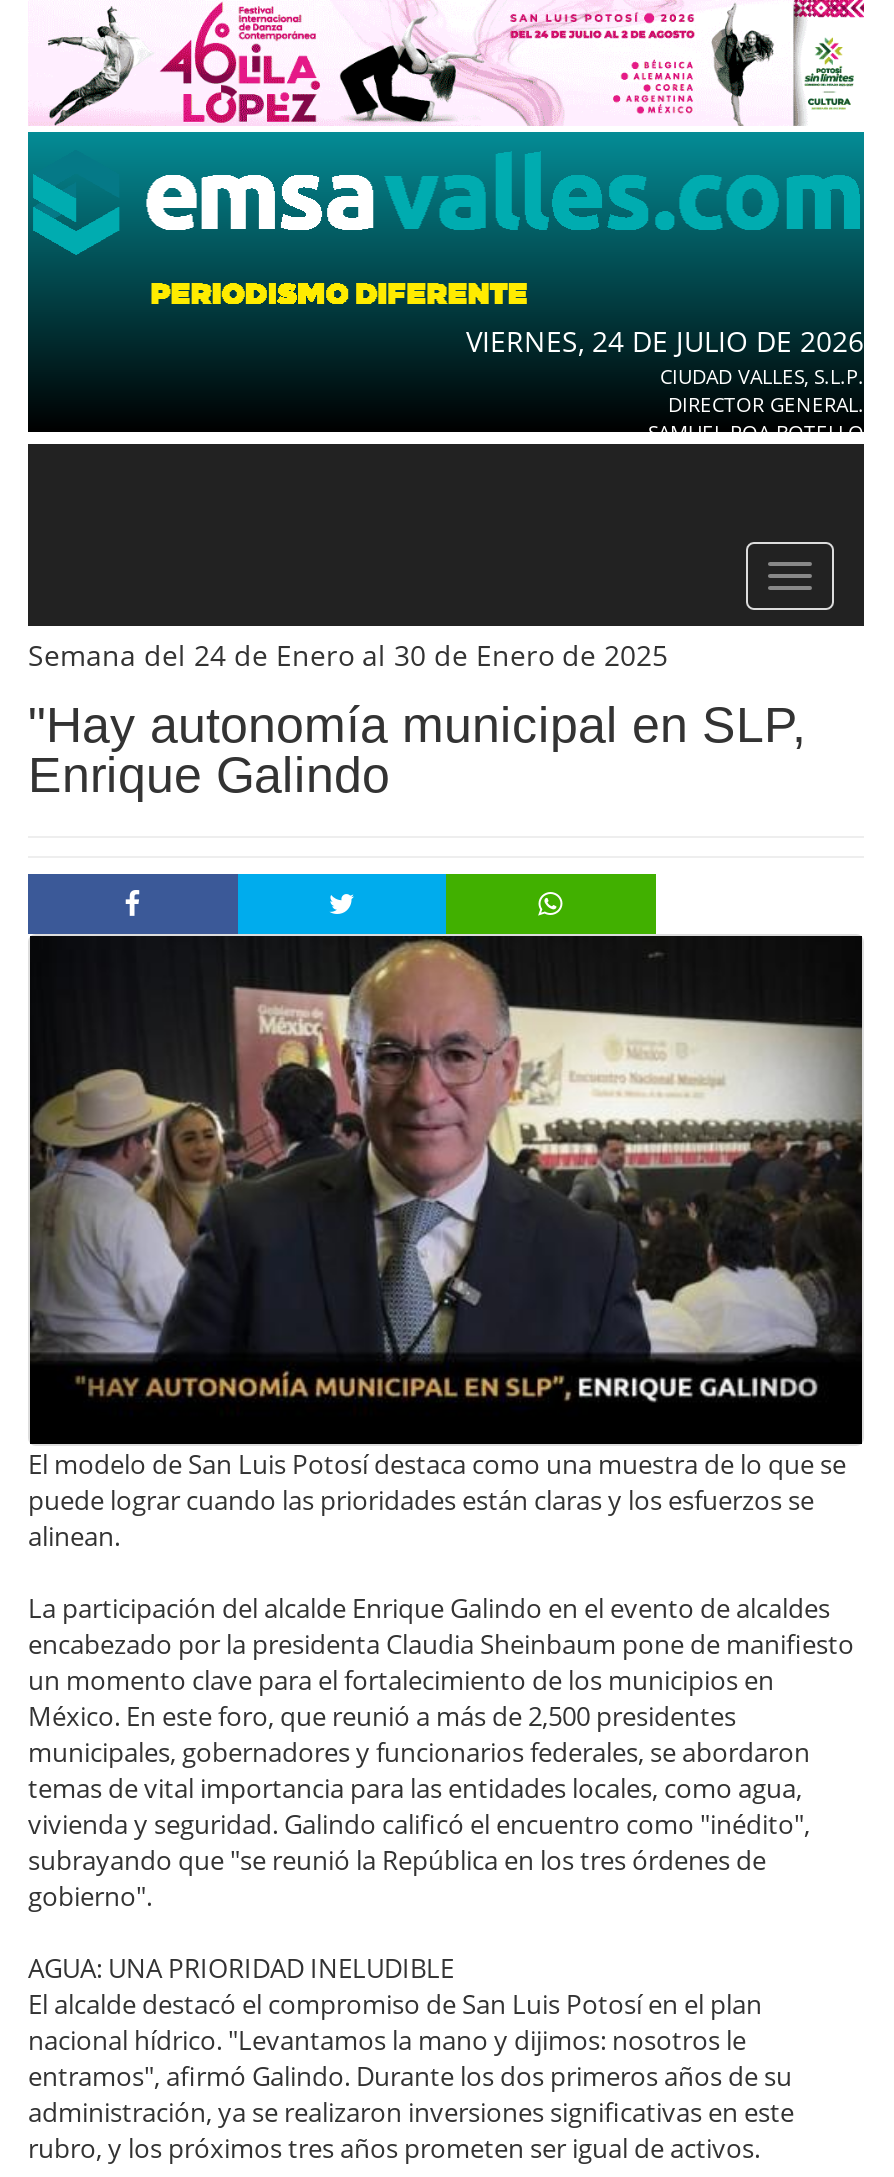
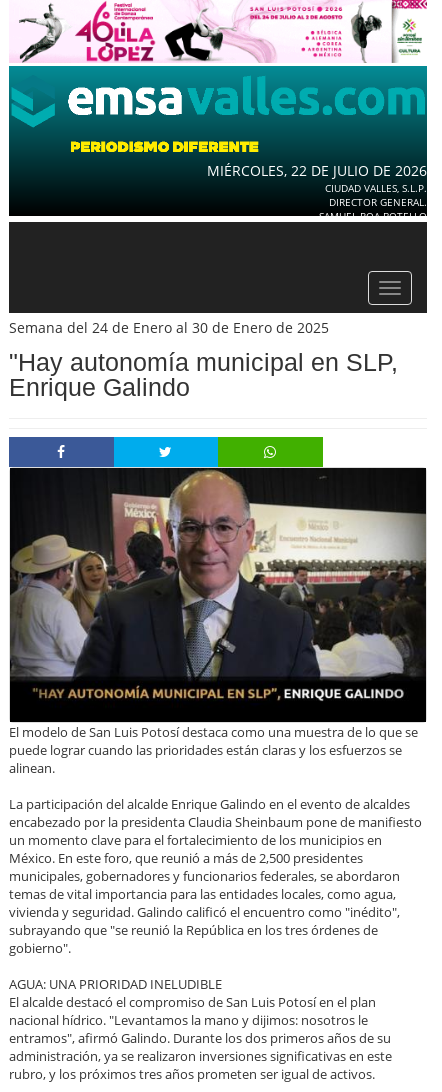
[466,321,864,359] VIERNES, 24 DE JULIO DE 2026 -> [207,161,427,180] MIÉRCOLES, 22 DE JULIO DE 2026

